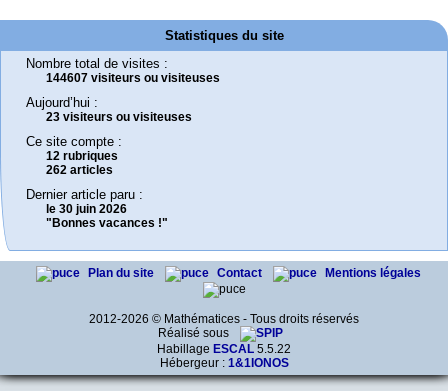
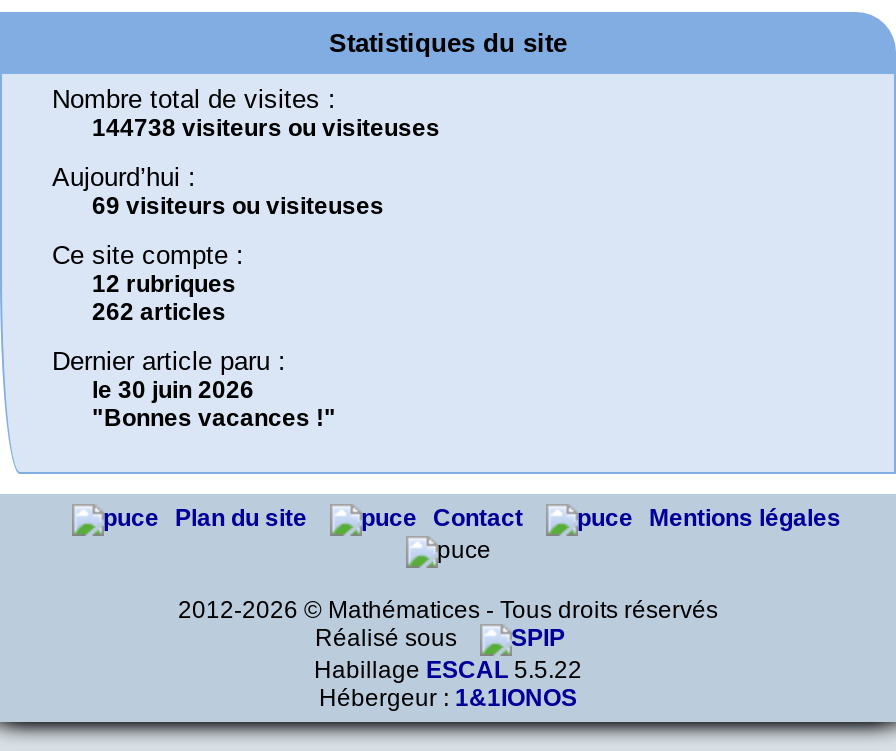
[46,71,220,85] 144607 visiteurs ou visiteuses -> [92,114,440,142] 144738 visiteurs ou visiteuses
[46,110,192,124] 23 visiteurs ou visiteuses -> [92,192,384,220] 69 visiteurs ou visiteuses

